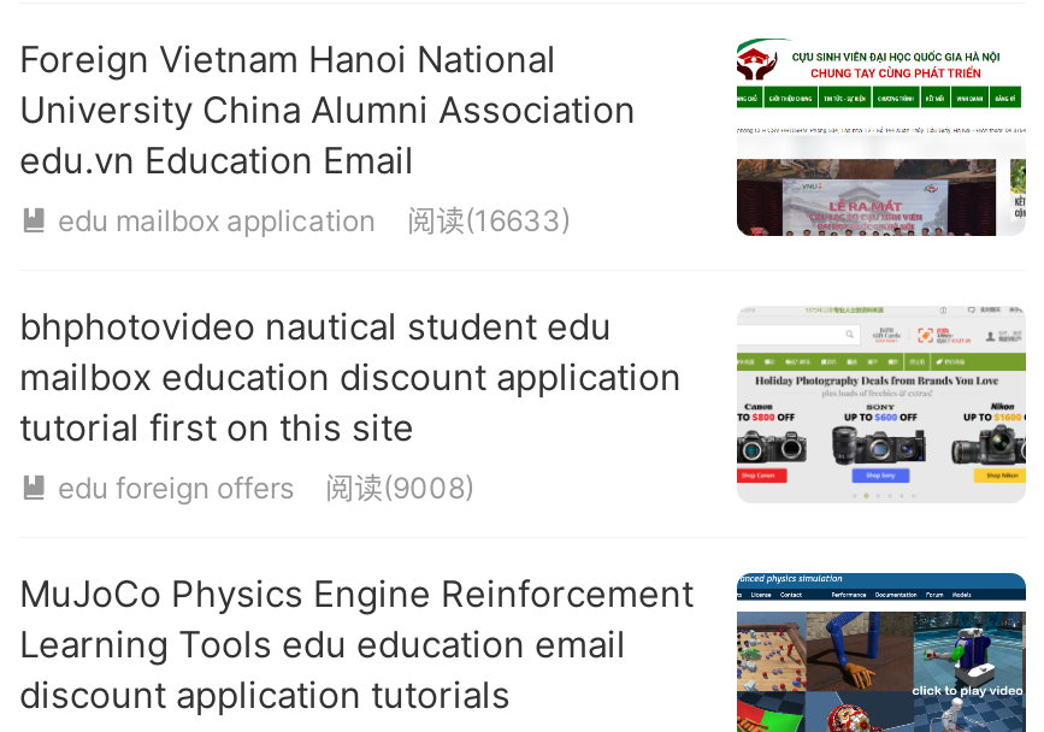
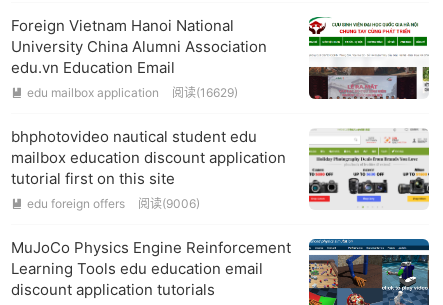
[407,202,571,238] 阅读(16633) -> [172,85,238,100] 阅读(16629)
[325,470,474,506] 阅读(9008) -> [138,196,200,211] 阅读(9006)

